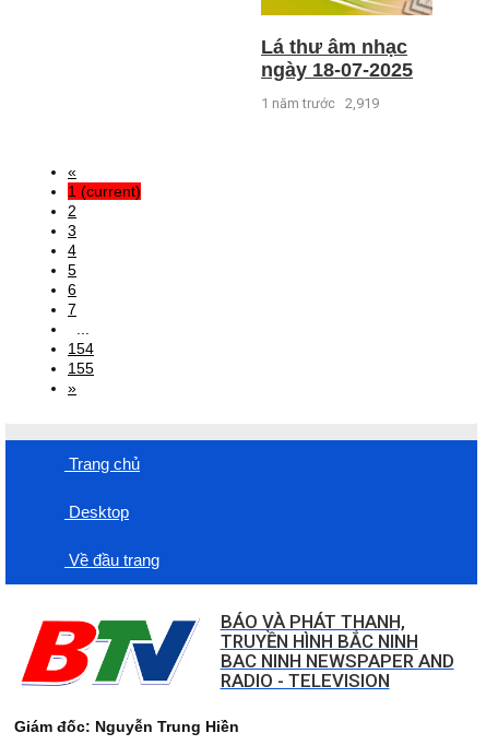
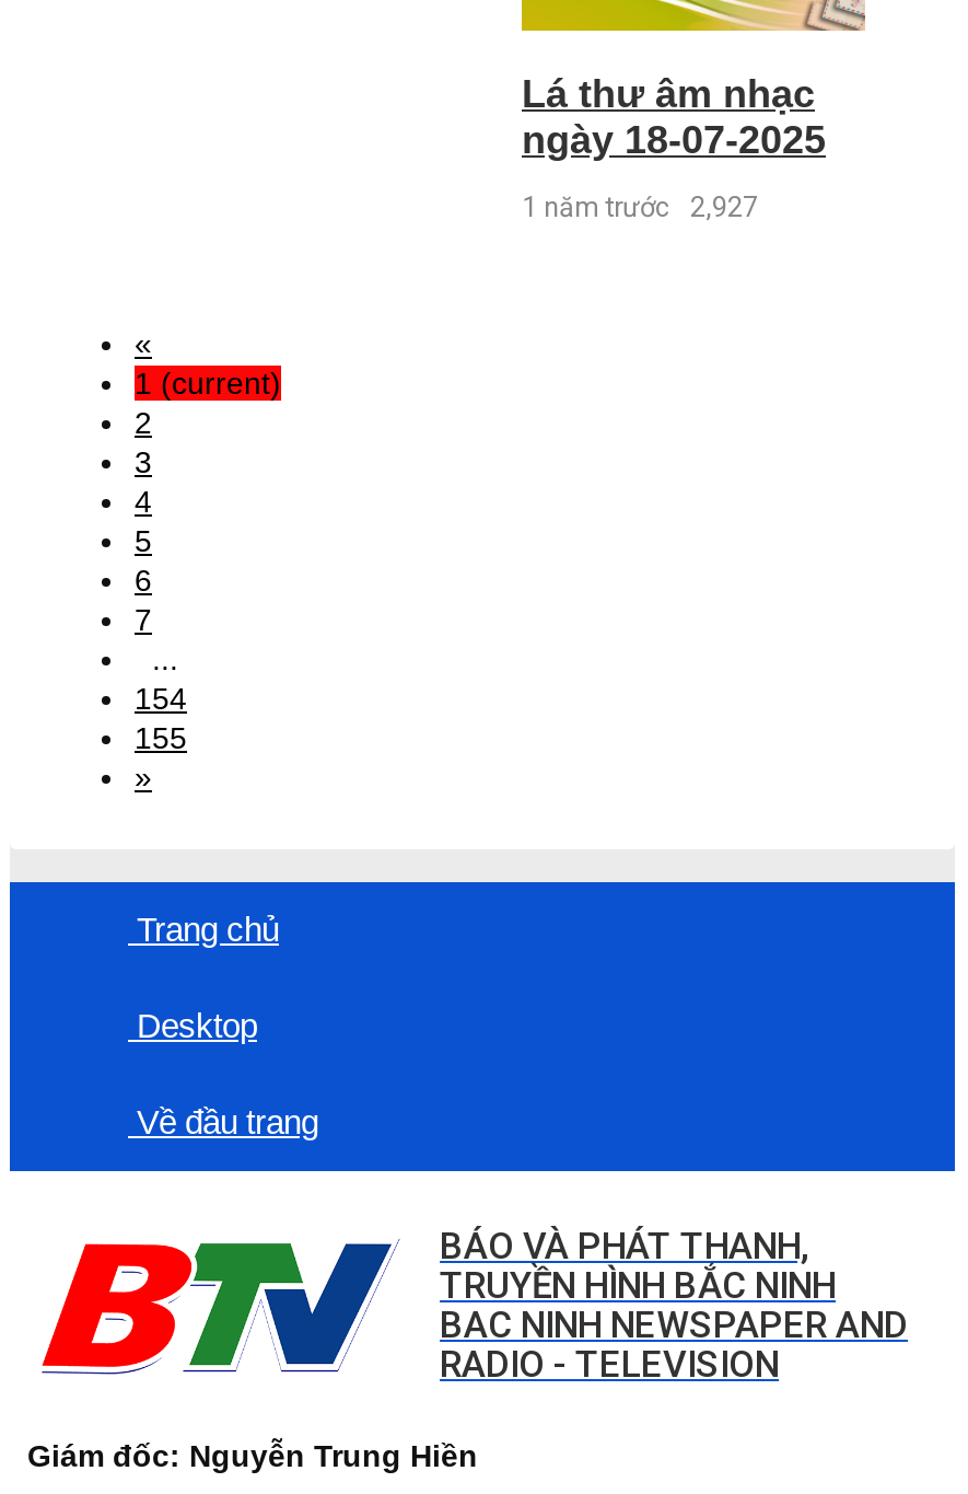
[261,95,379,112] 1 năm trước 2,919 -> [522,191,758,224] 1 năm trước 2,927

